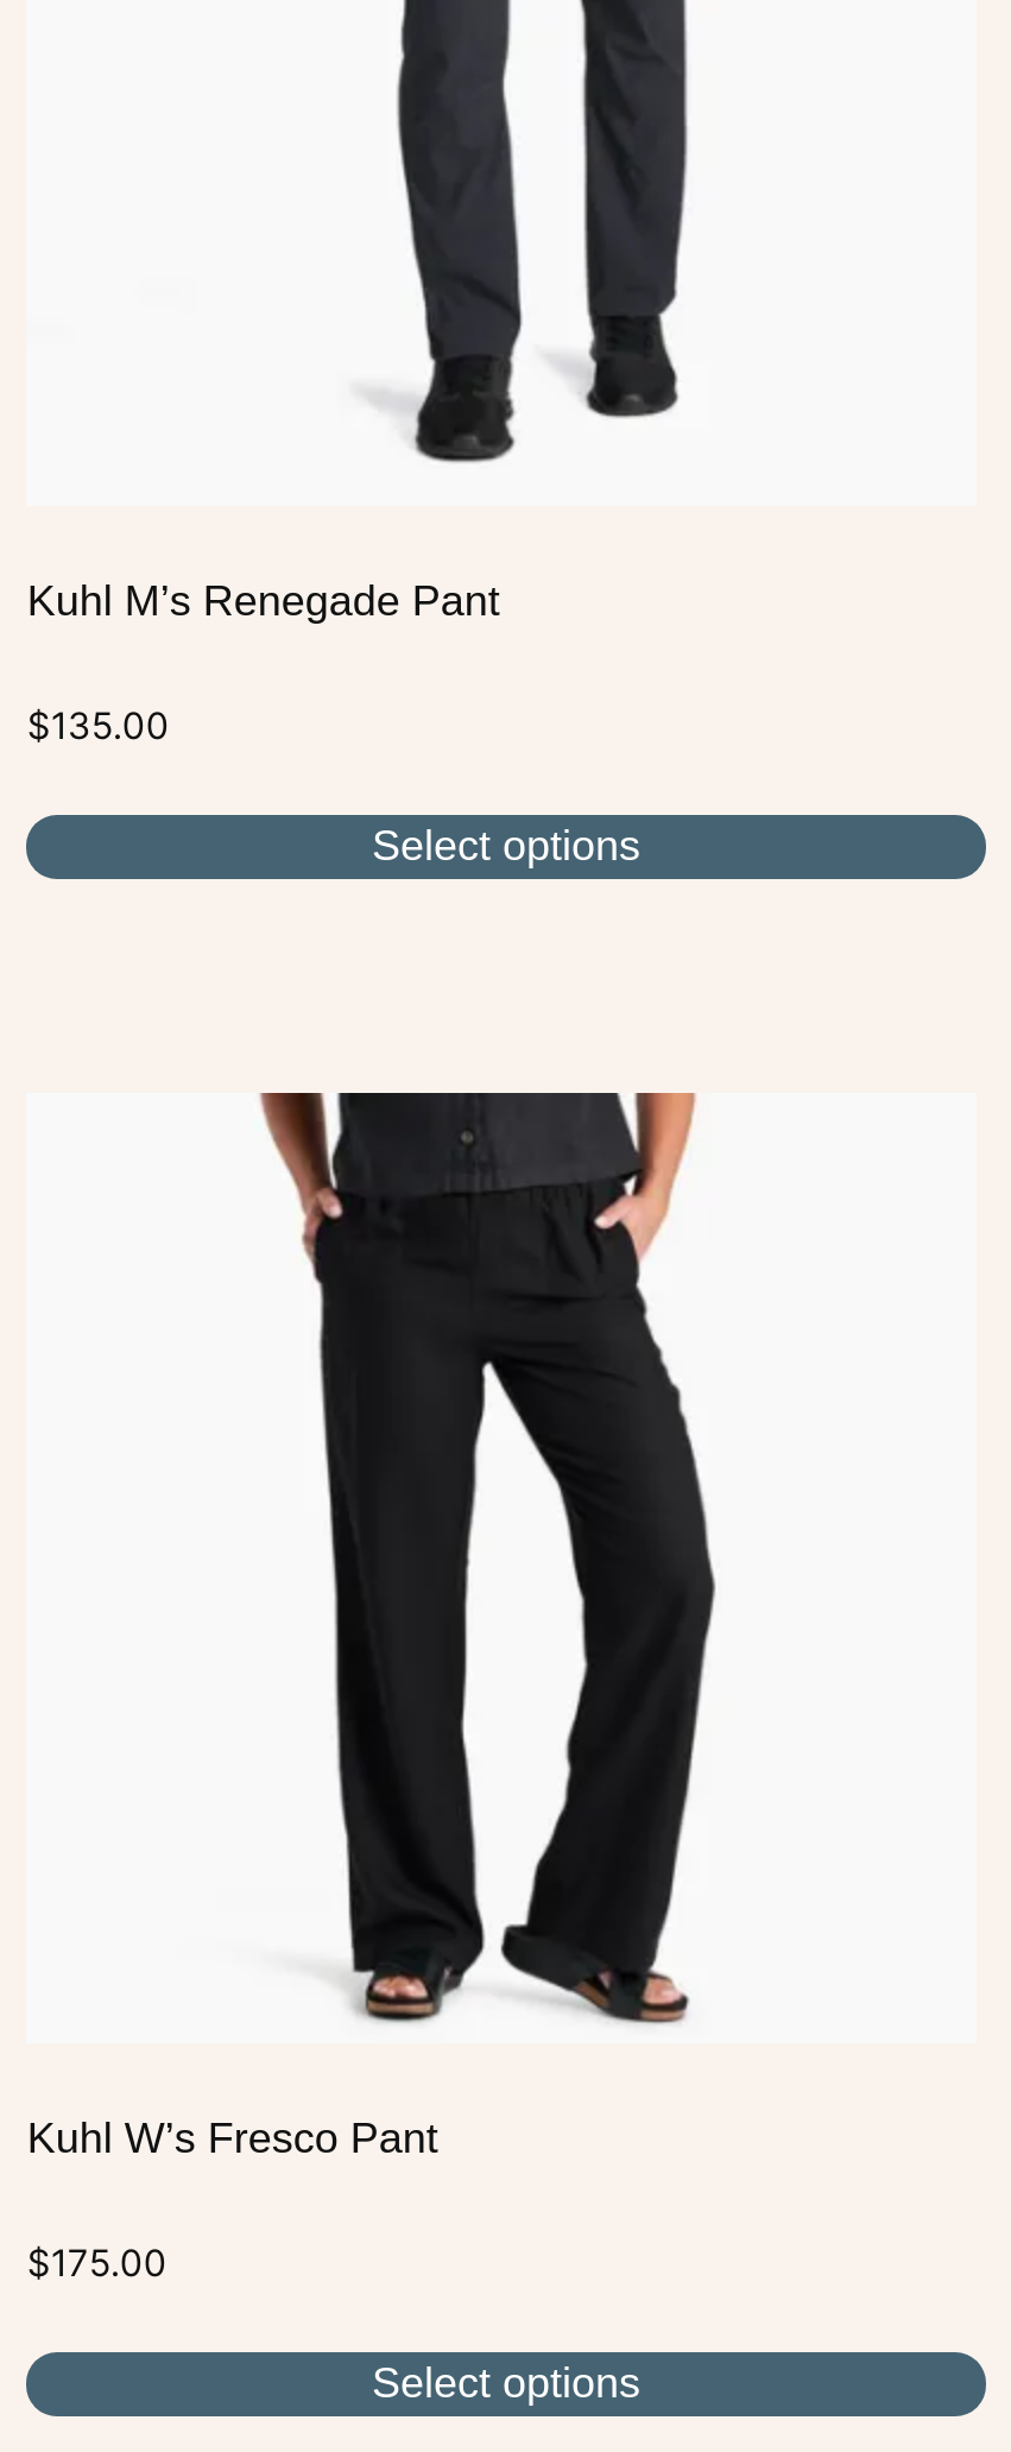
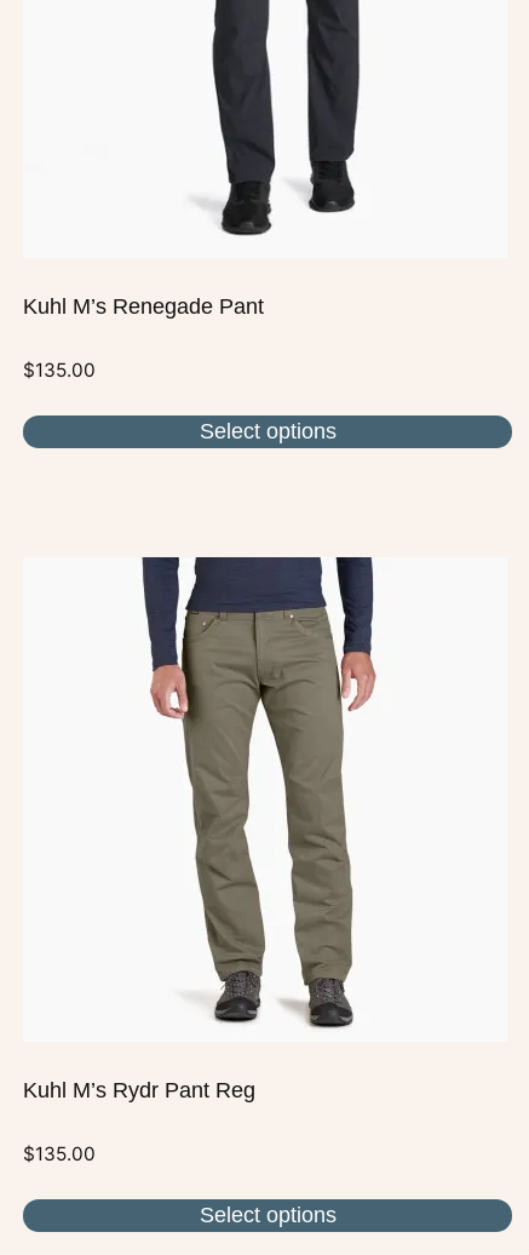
[27,1091,718,2162] [image] | Kuhl W’s Fresco Pant -> [23,556,378,1102] [image] | Kuhl M’s Rydr Pant Reg
[27,2241,167,2286] $175.00 -> [23,1142,96,1165] $135.00

